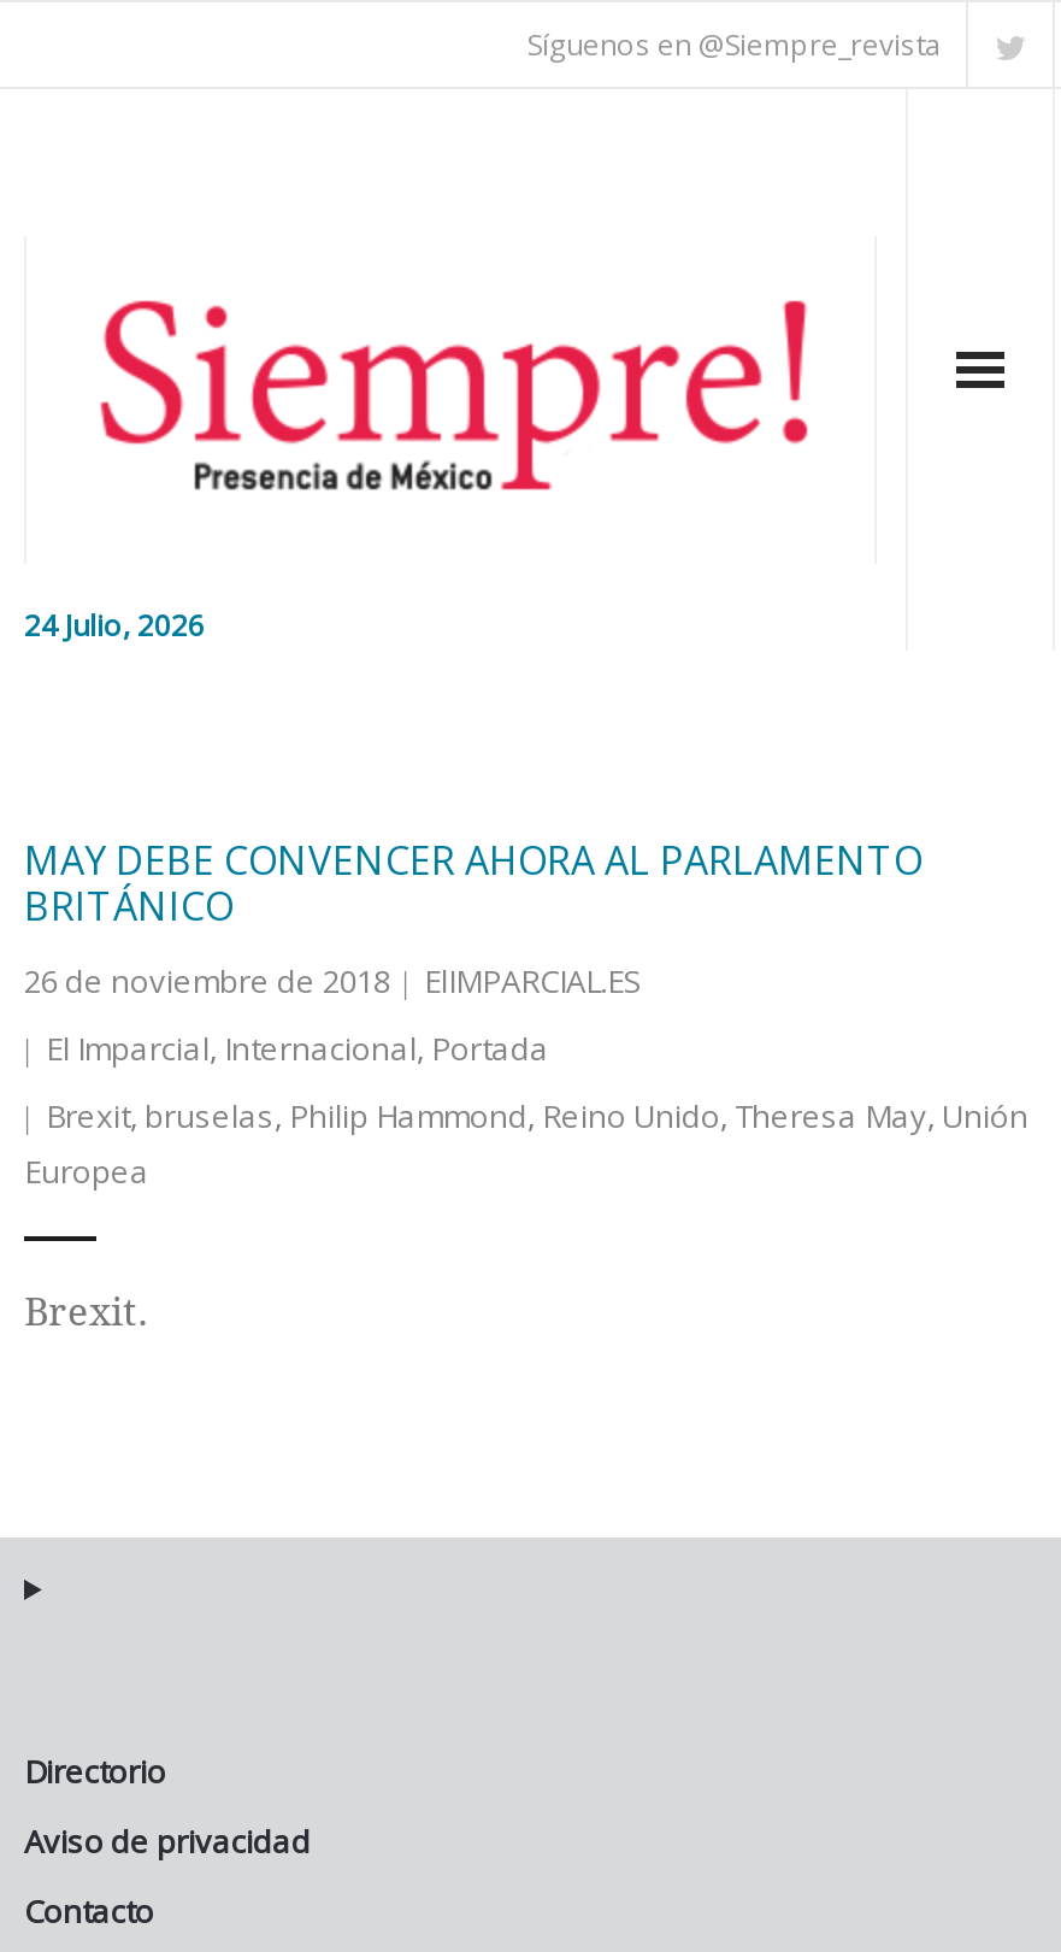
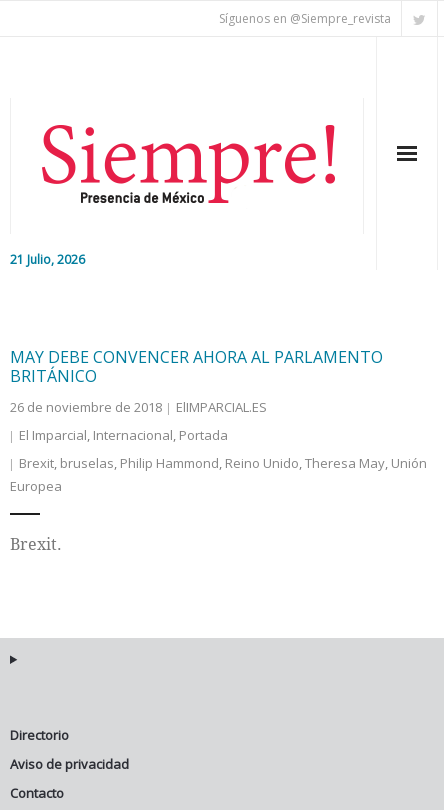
[24,605,205,646] 24 Julio, 2026 -> [10,251,85,268] 21 Julio, 2026

